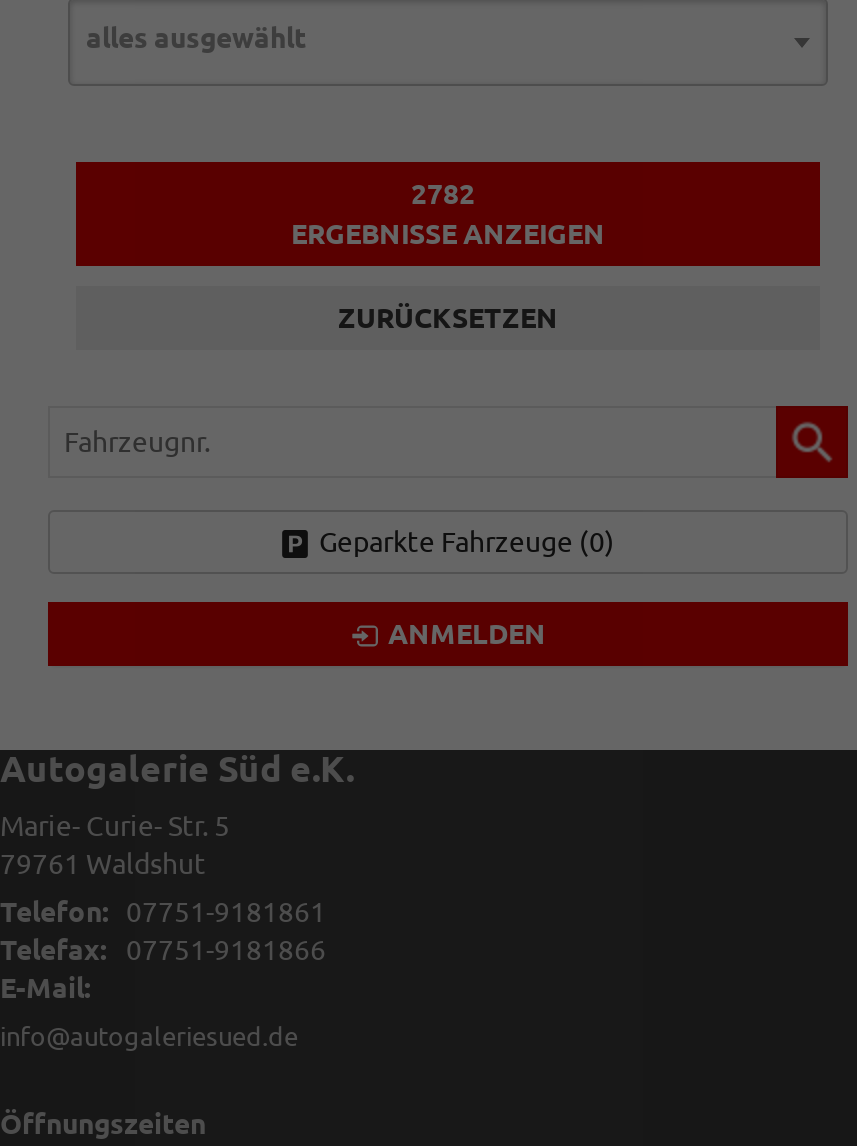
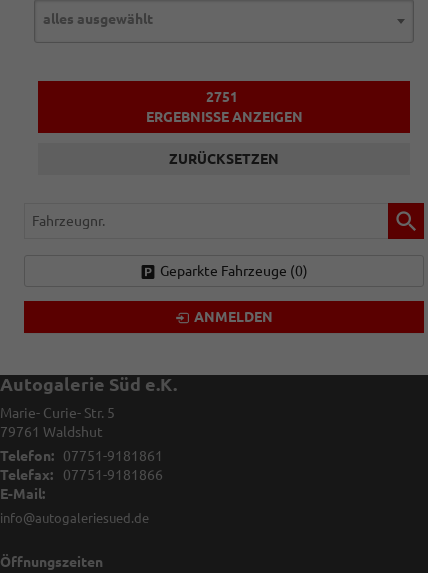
[411,178,475,210] 2782 -> [205,89,237,105] 2751

